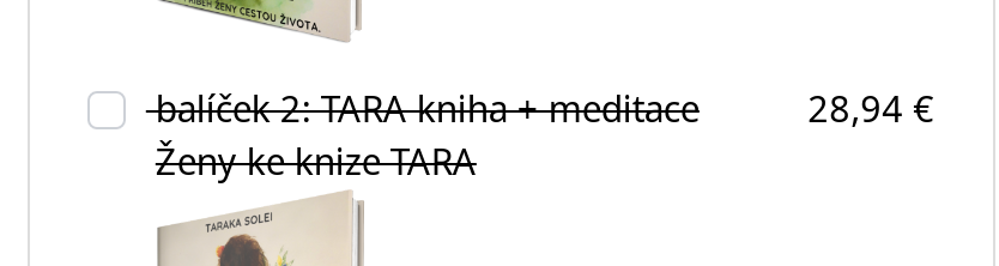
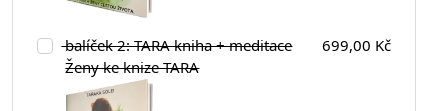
[808,85,935,133] 28,94 € -> [322,35,391,55] 699,00 Kč

